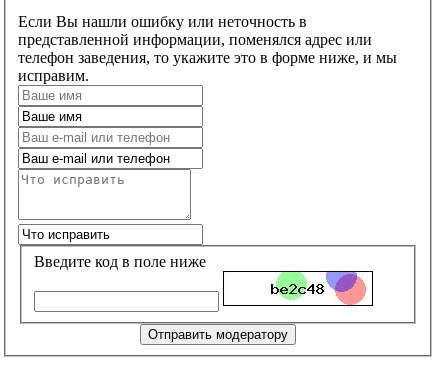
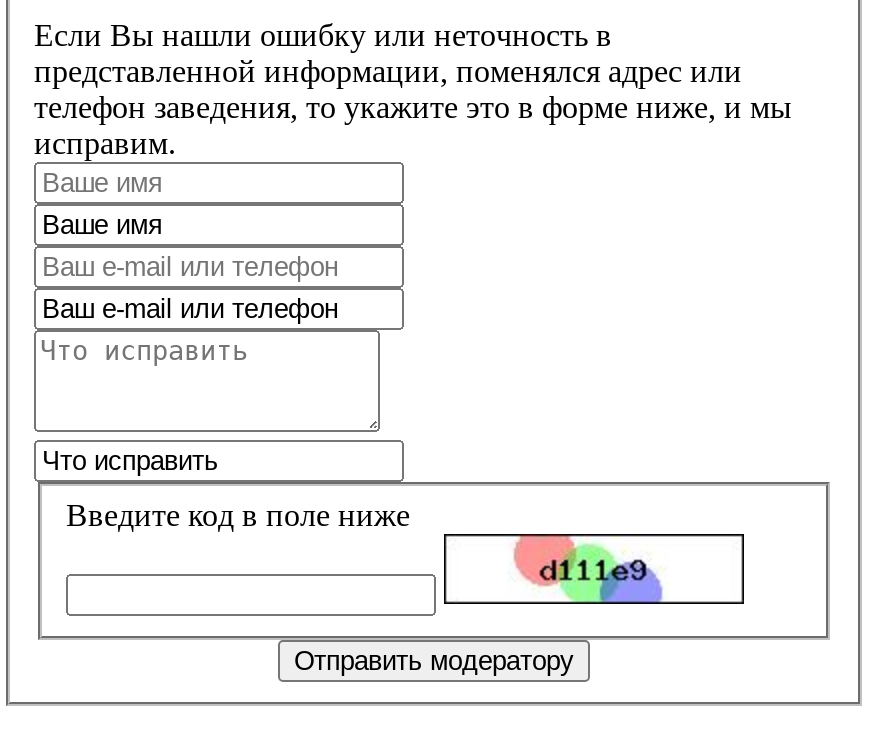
[258,270,367,306] [image] -> [512,532,730,604] [image]

